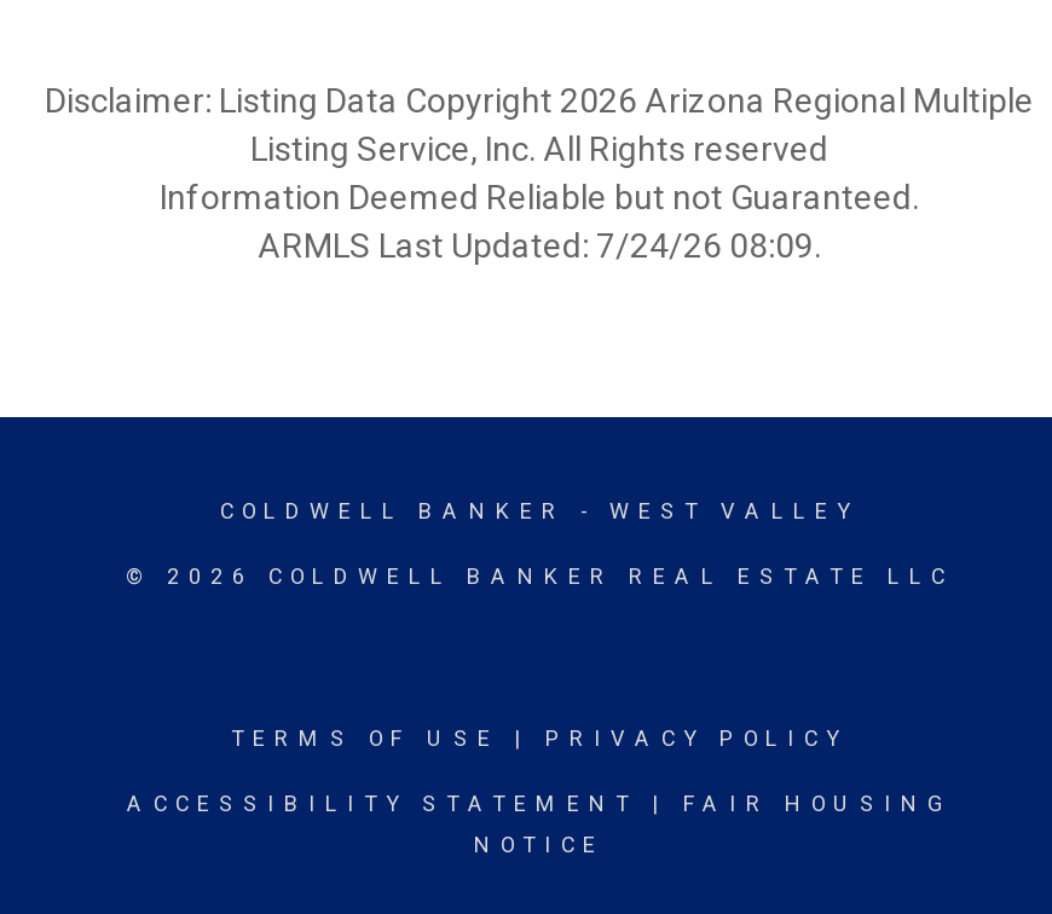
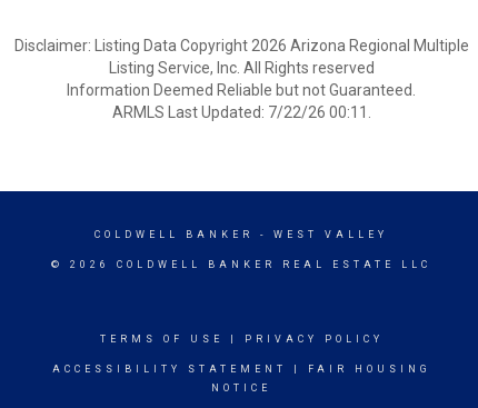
[258,226,821,265] ARMLS Last Updated: 7/24/26 08:09. -> [112,103,371,121] ARMLS Last Updated: 7/22/26 00:11.

